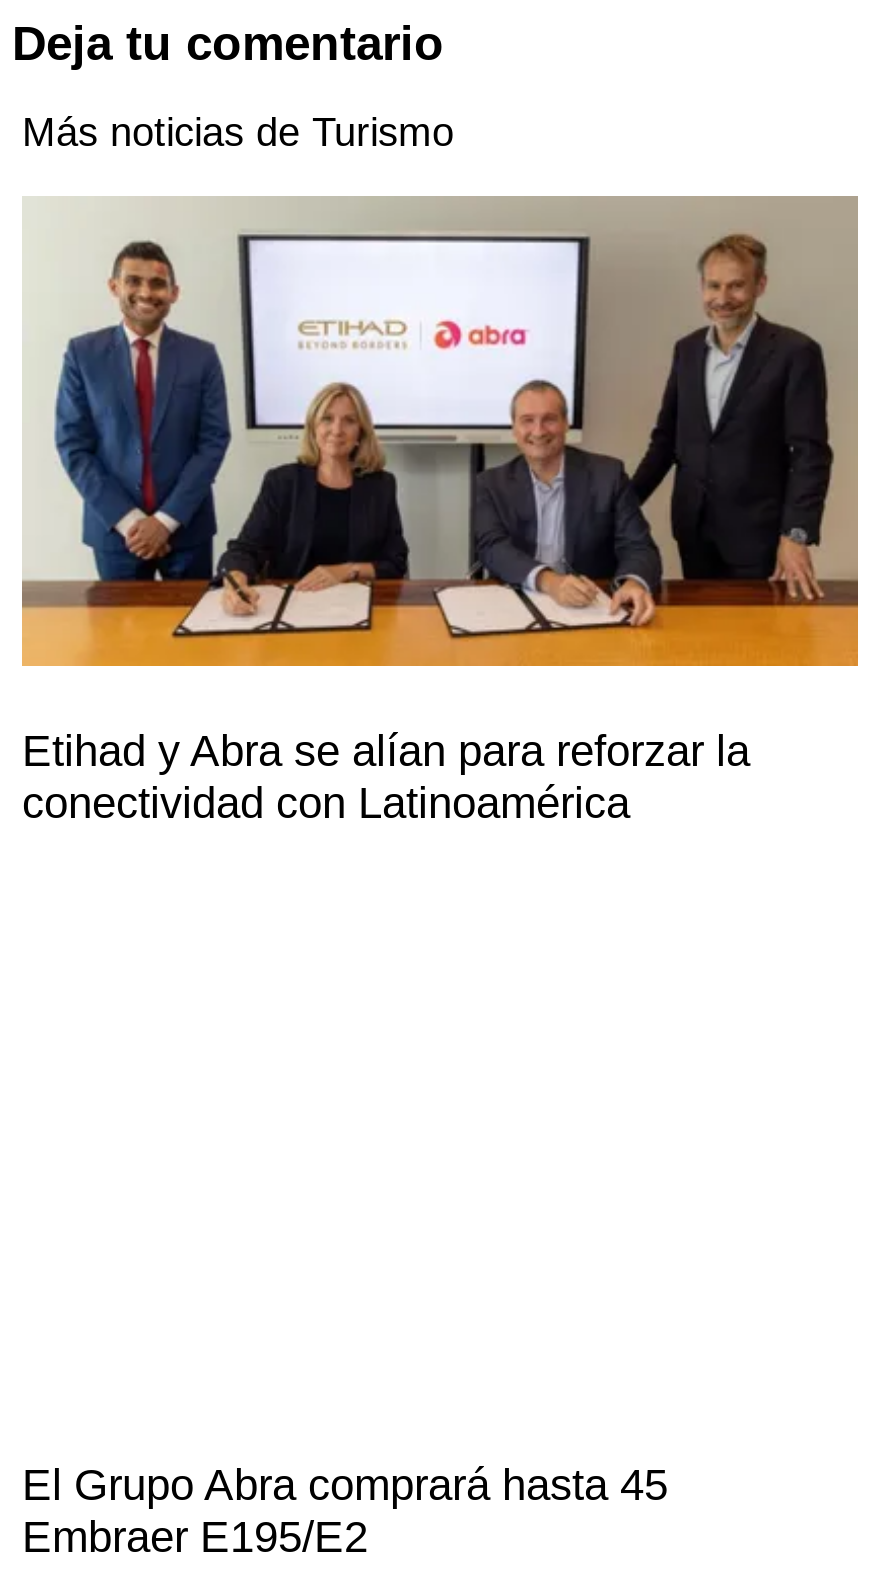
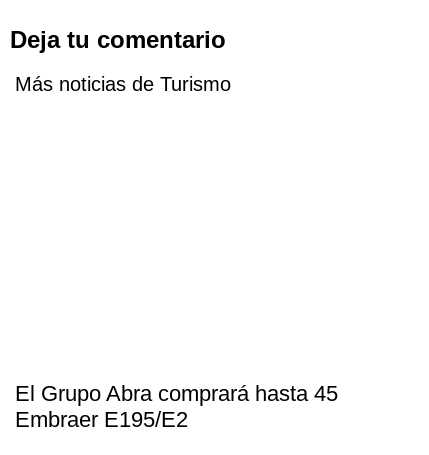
[20,194,860,828] [image] | Etihad y Abra se alían para reforzar la | conectividad con Latinoamérica -> none

